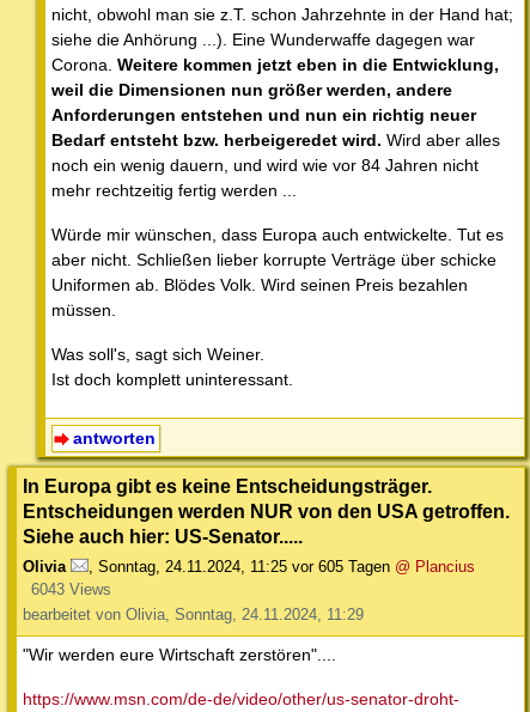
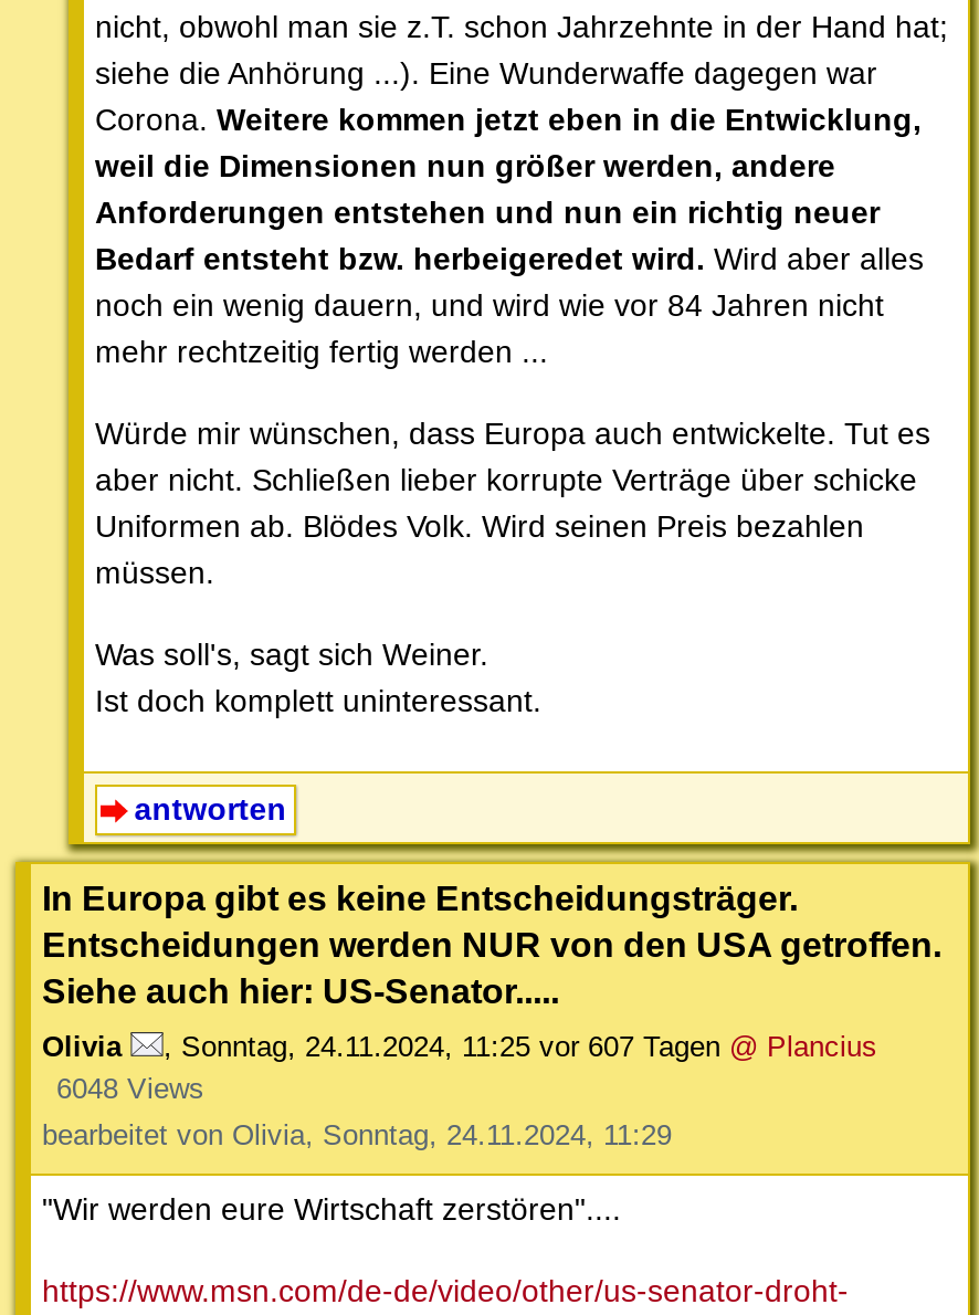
[89,557,475,575] , Sonntag, 24.11.2024, 11:25 vor 605 Tagen @ Plancius -> [164,1029,877,1062] , Sonntag, 24.11.2024, 11:25 vor 607 Tagen @ Plancius
[31,580,111,598] 6043 Views -> [56,1071,204,1104] 6048 Views

